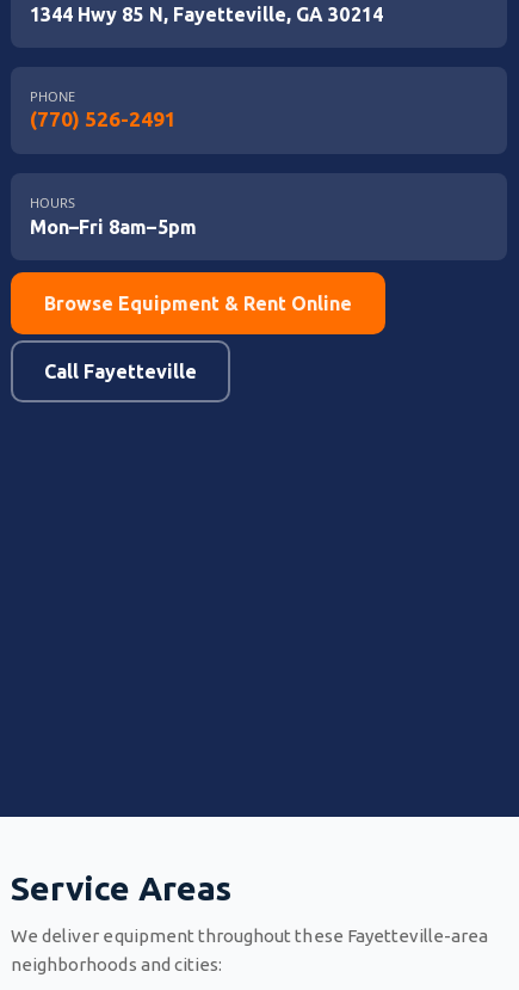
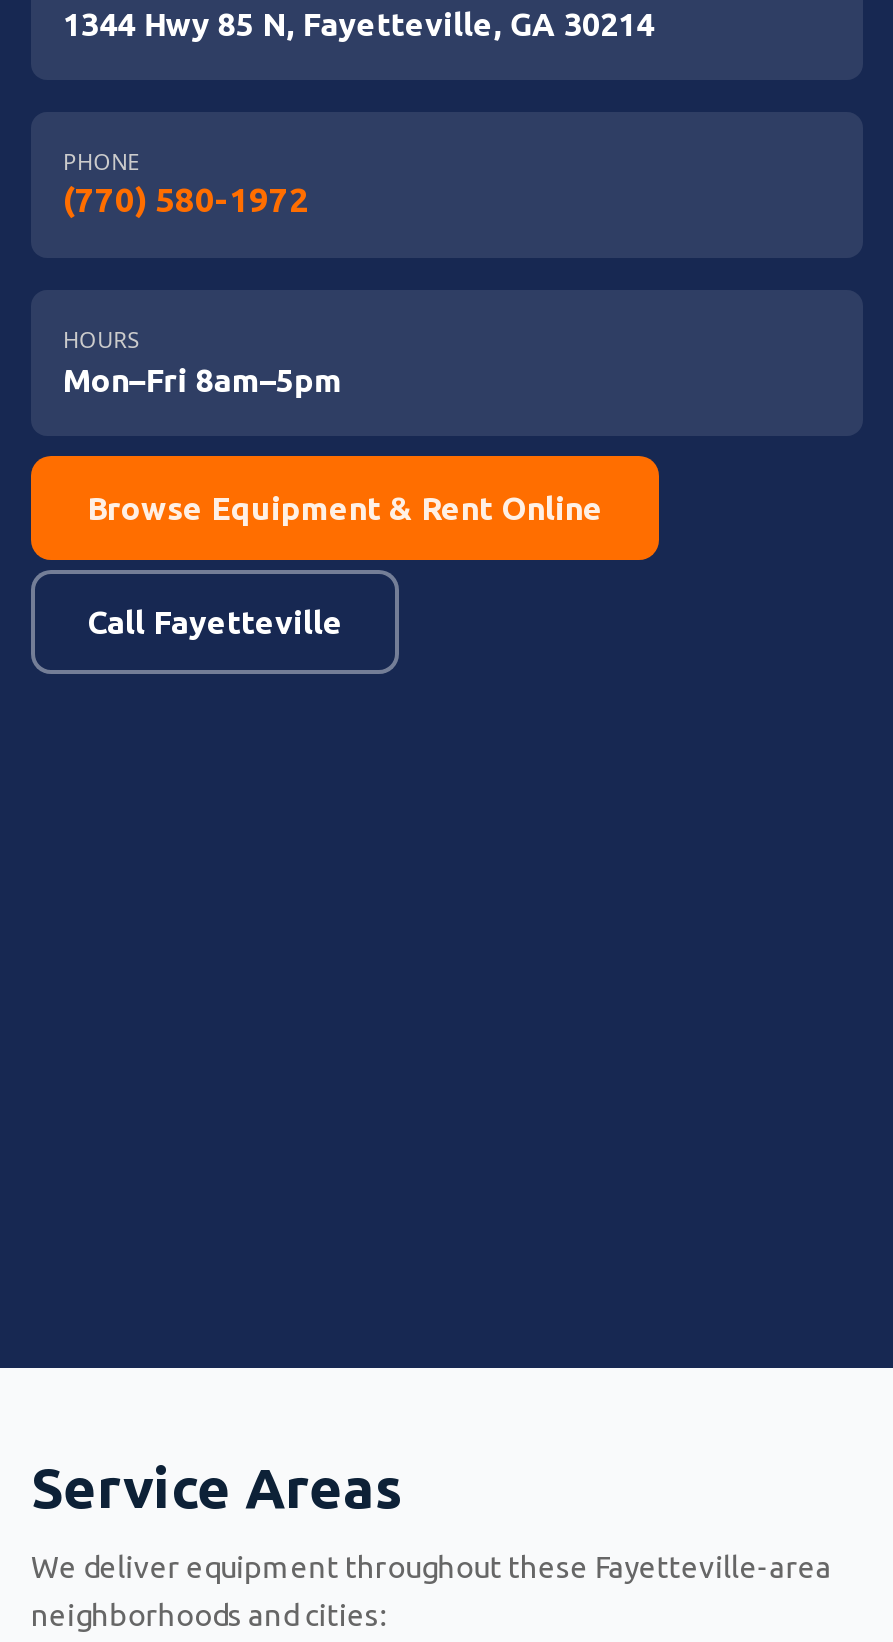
[30,107,177,130] (770) 526-2491 -> [63,180,309,218] (770) 580-1972

